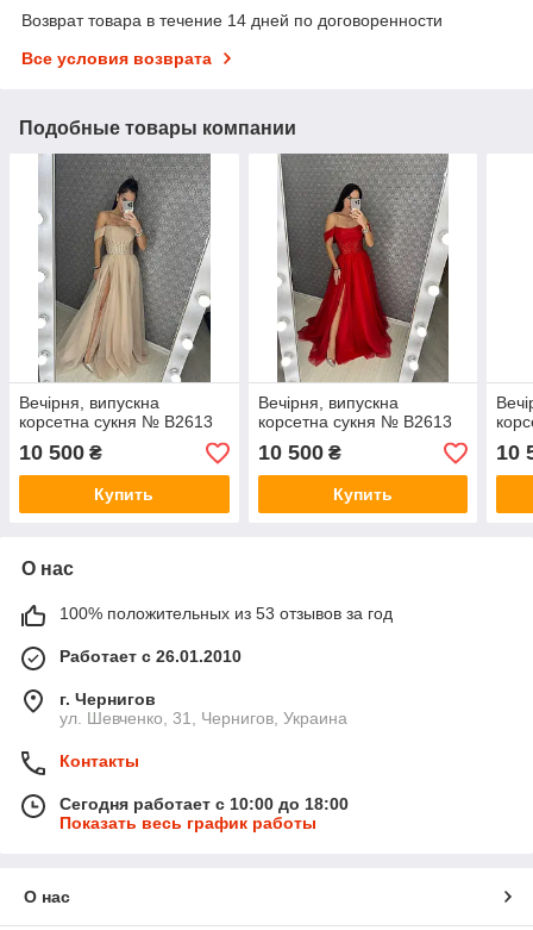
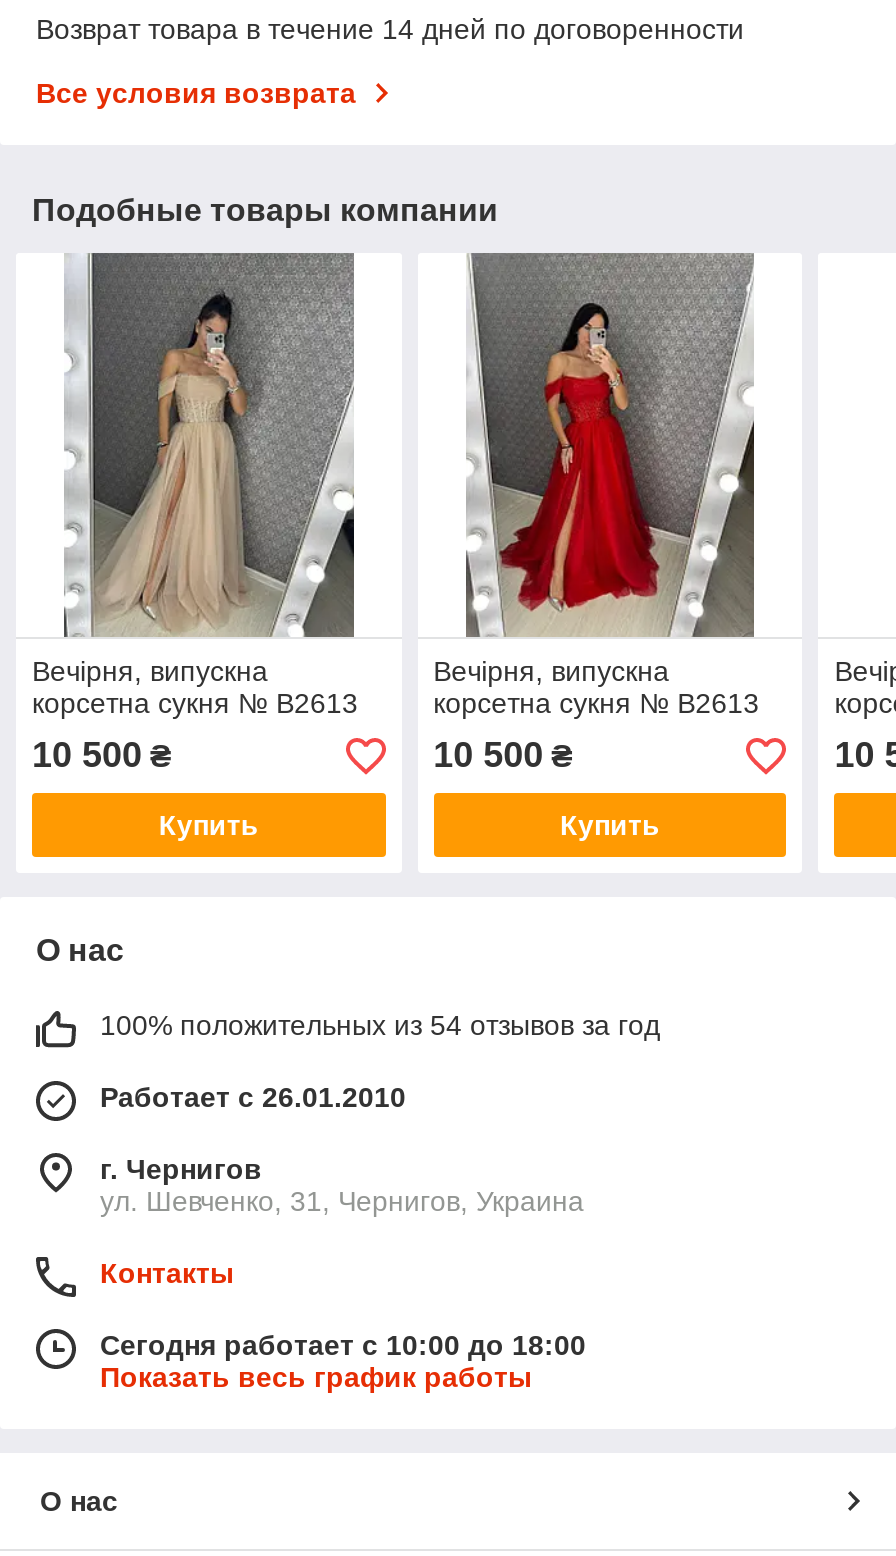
[59,604,393,623] 100% положительных из 53 отзывов за год -> [100,1010,660,1042] 100% положительных из 54 отзывов за год

